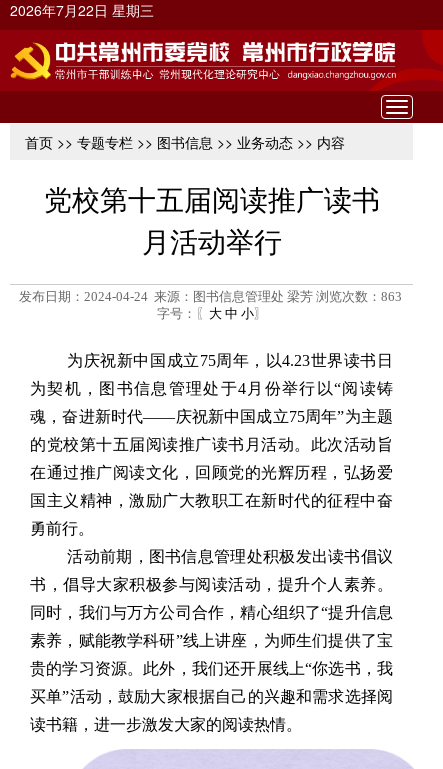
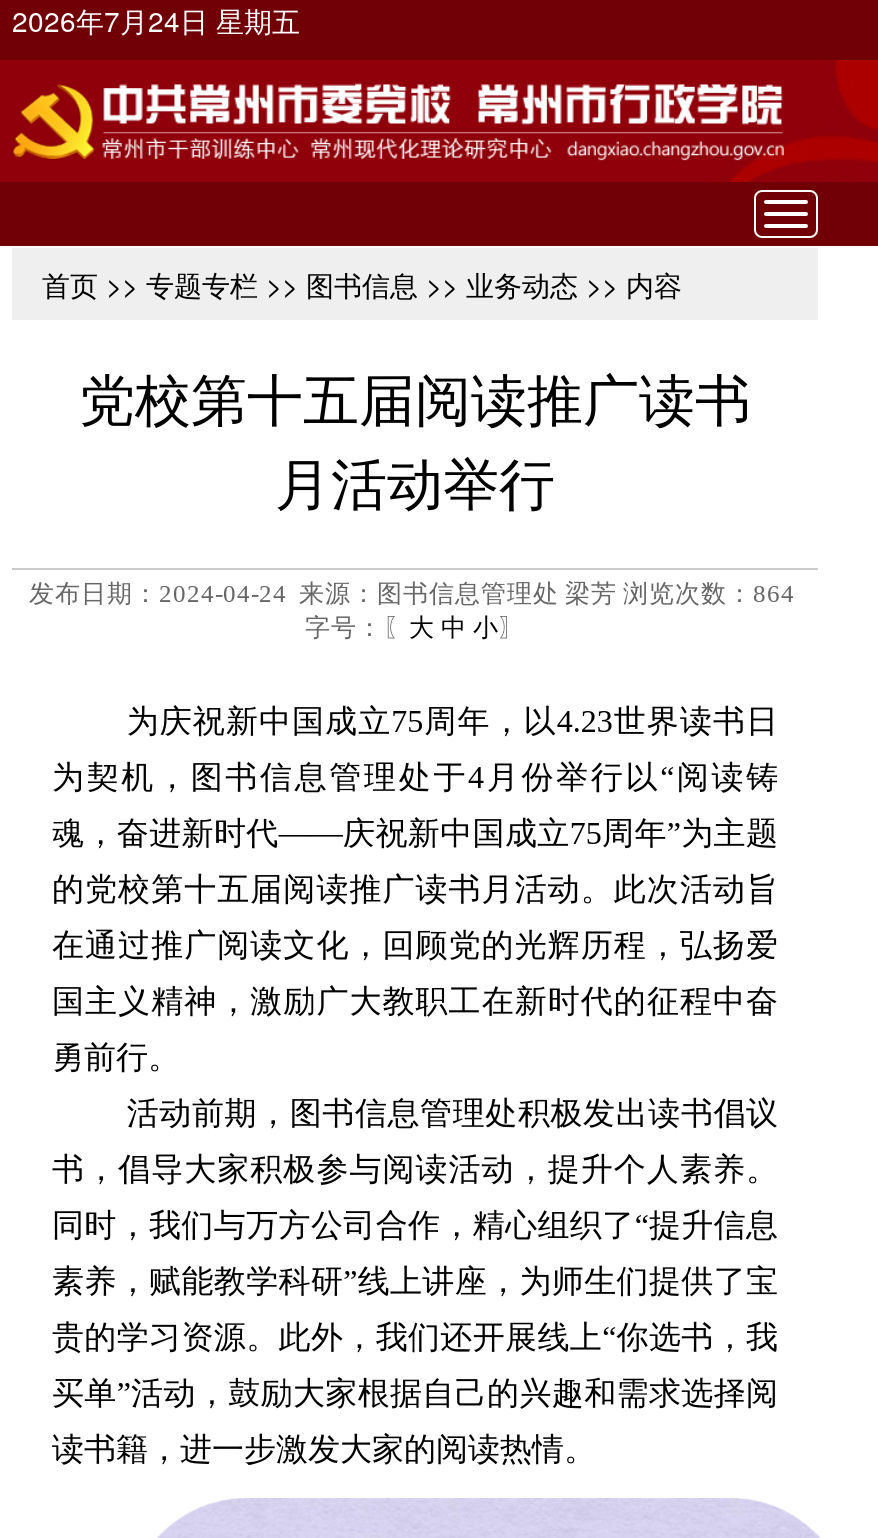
[10,0,154,20] 2026年7月22日 星期三 -> [12,0,300,40] 2026年7月24日 星期五
[18,290,401,304] 发布日期：2024-04-24 来源：图书信息管理处 梁芳 浏览次数：863 -> [29,580,795,608] 发布日期：2024-04-24 来源：图书信息管理处 梁芳 浏览次数：864

